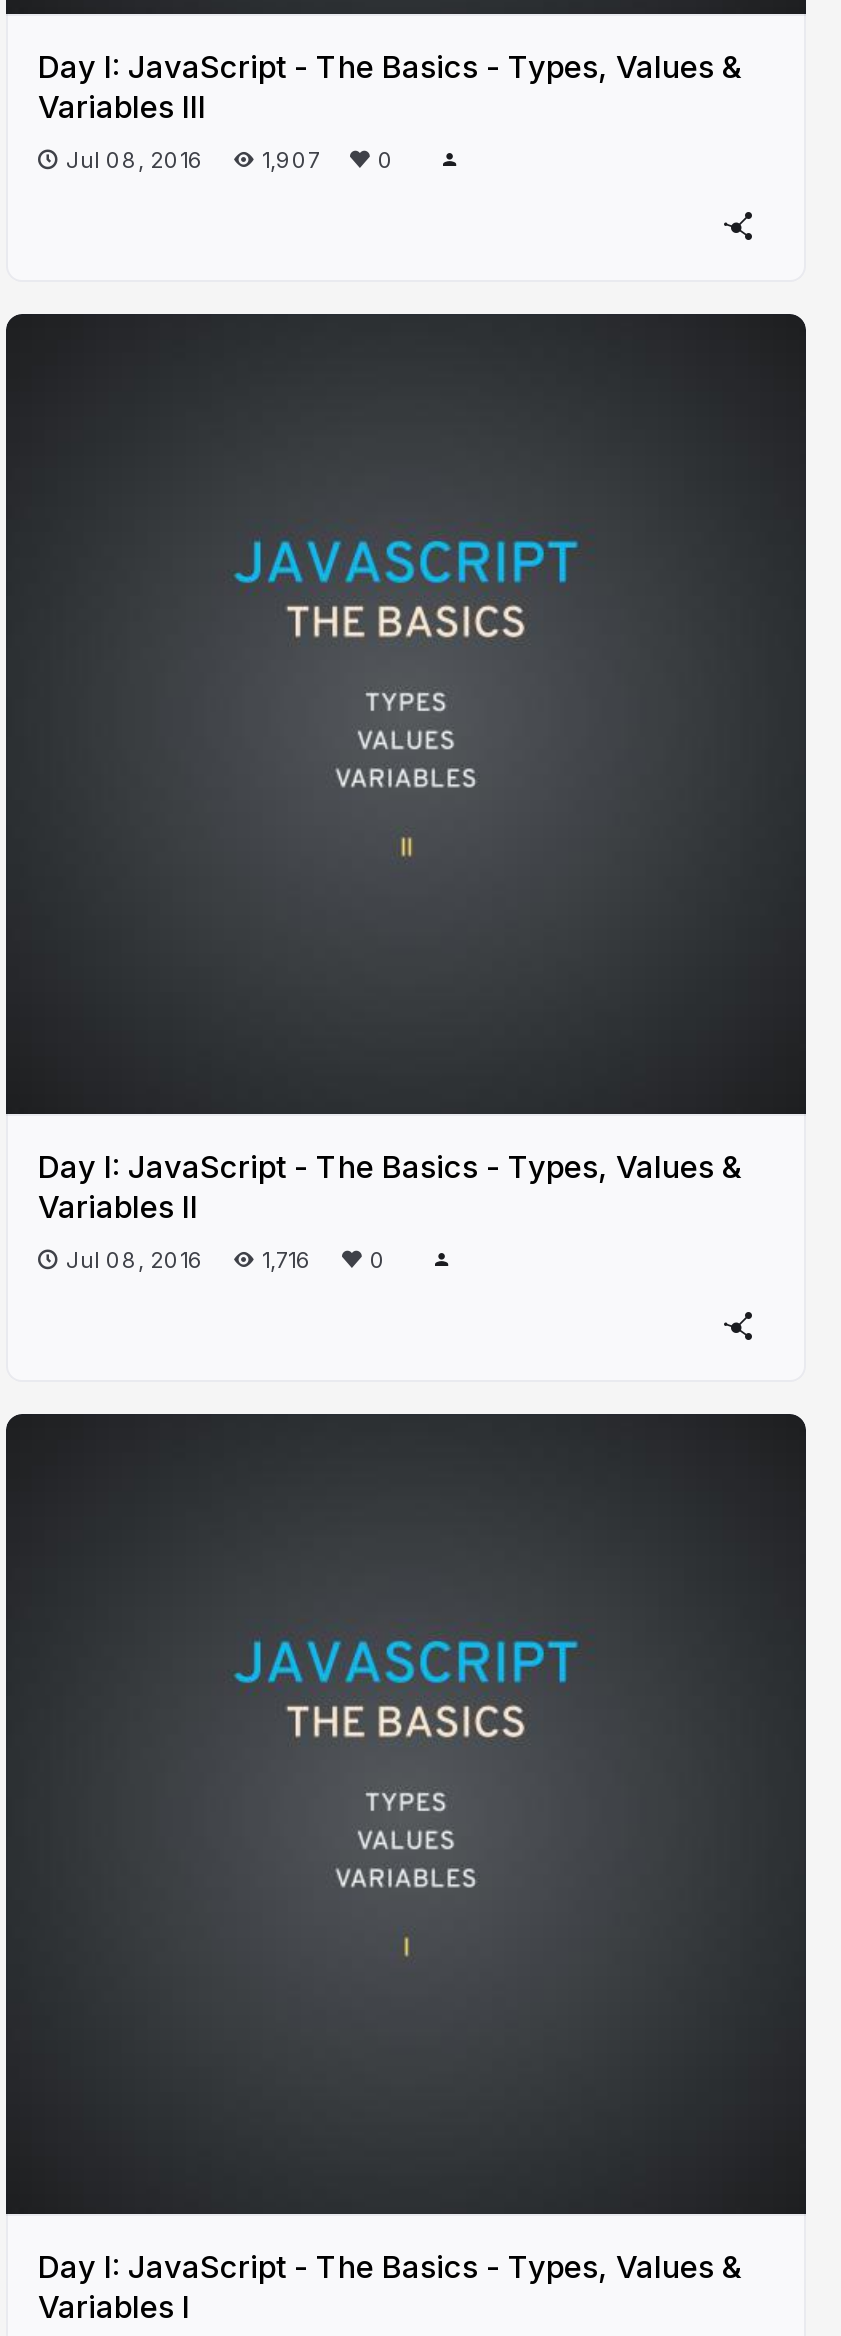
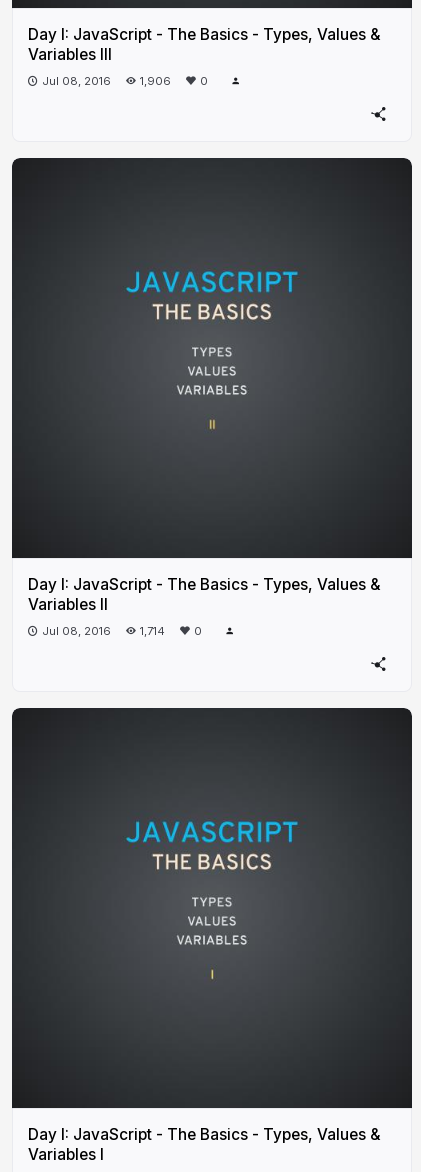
[262,146,320,174] 1,907 -> [140,74,171,88] 1,906
[262,1246,312,1274] 1,716 -> [140,624,165,638] 1,714

